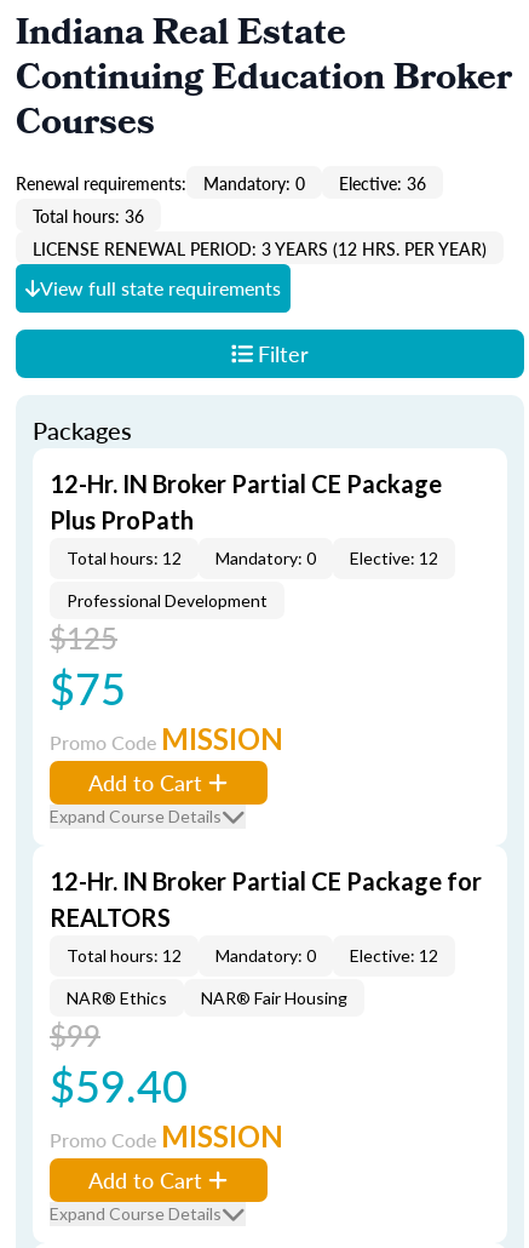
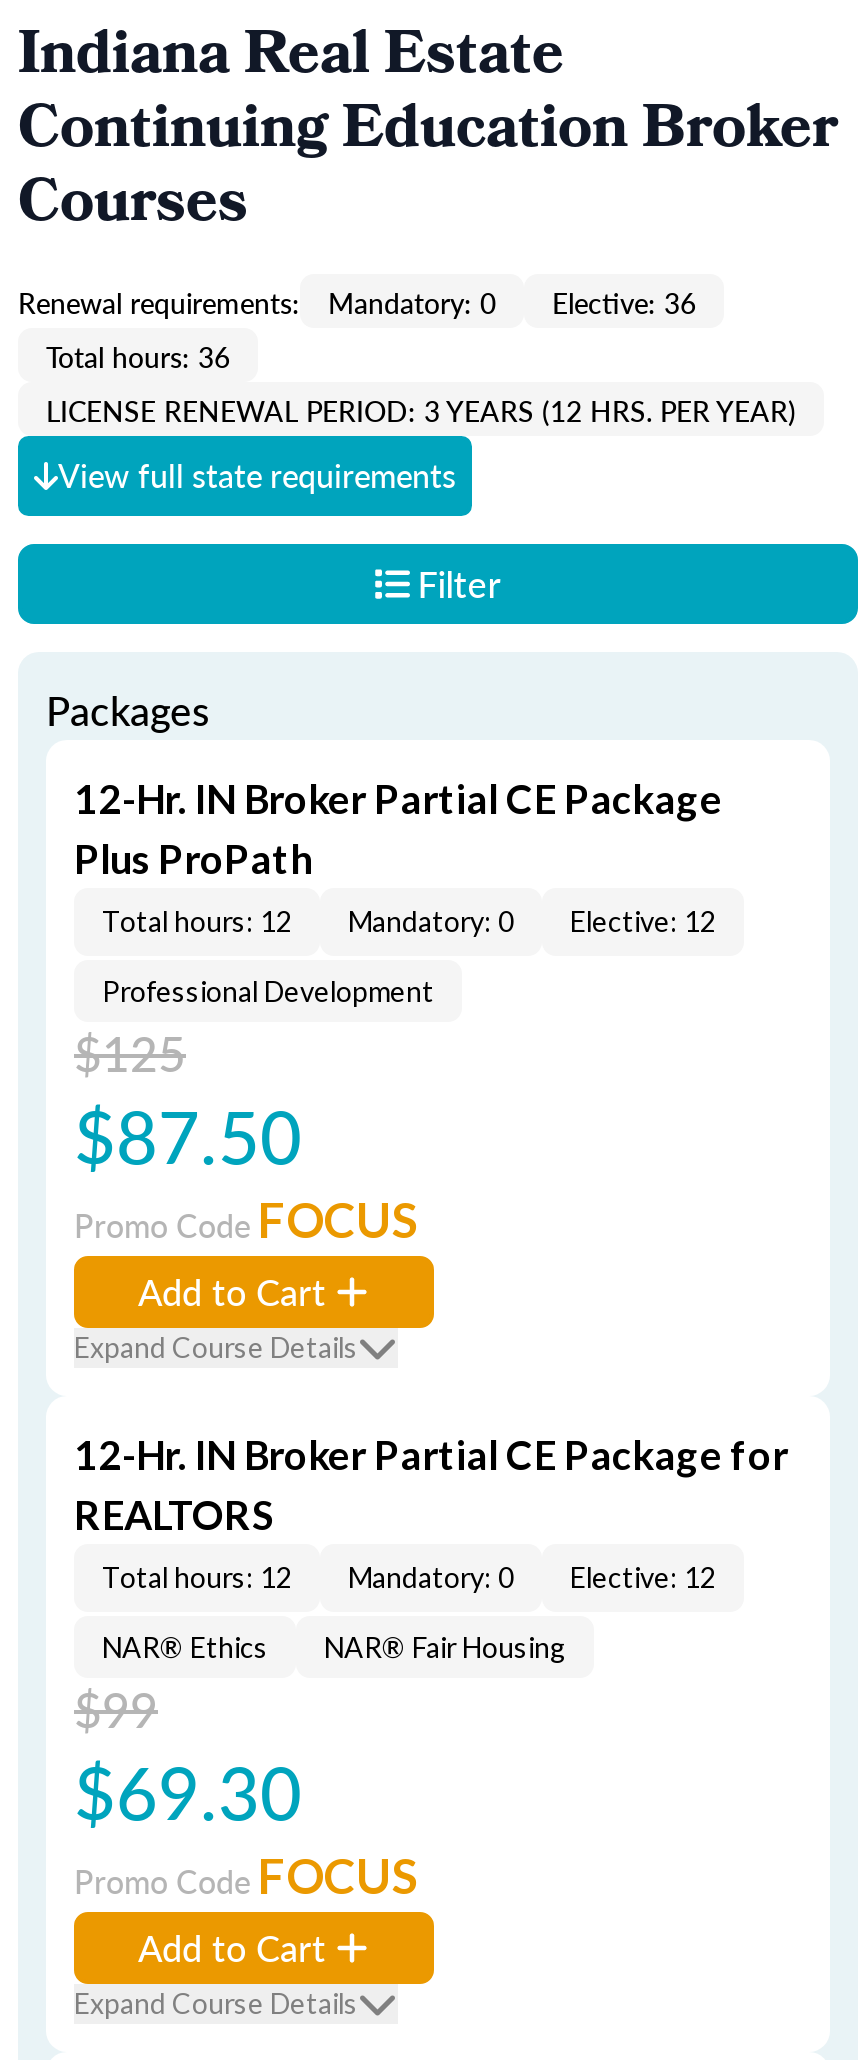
[50,657,126,719] $75 -> [74,1084,302,1186] $87.50
[50,721,283,756] Promo Code MISSION -> [74,1190,418,1248] Promo Code FOCUS
[50,1054,188,1116] $59.40 -> [74,1740,302,1842] $69.30
[50,1118,283,1153] Promo Code MISSION -> [74,1846,418,1904] Promo Code FOCUS

